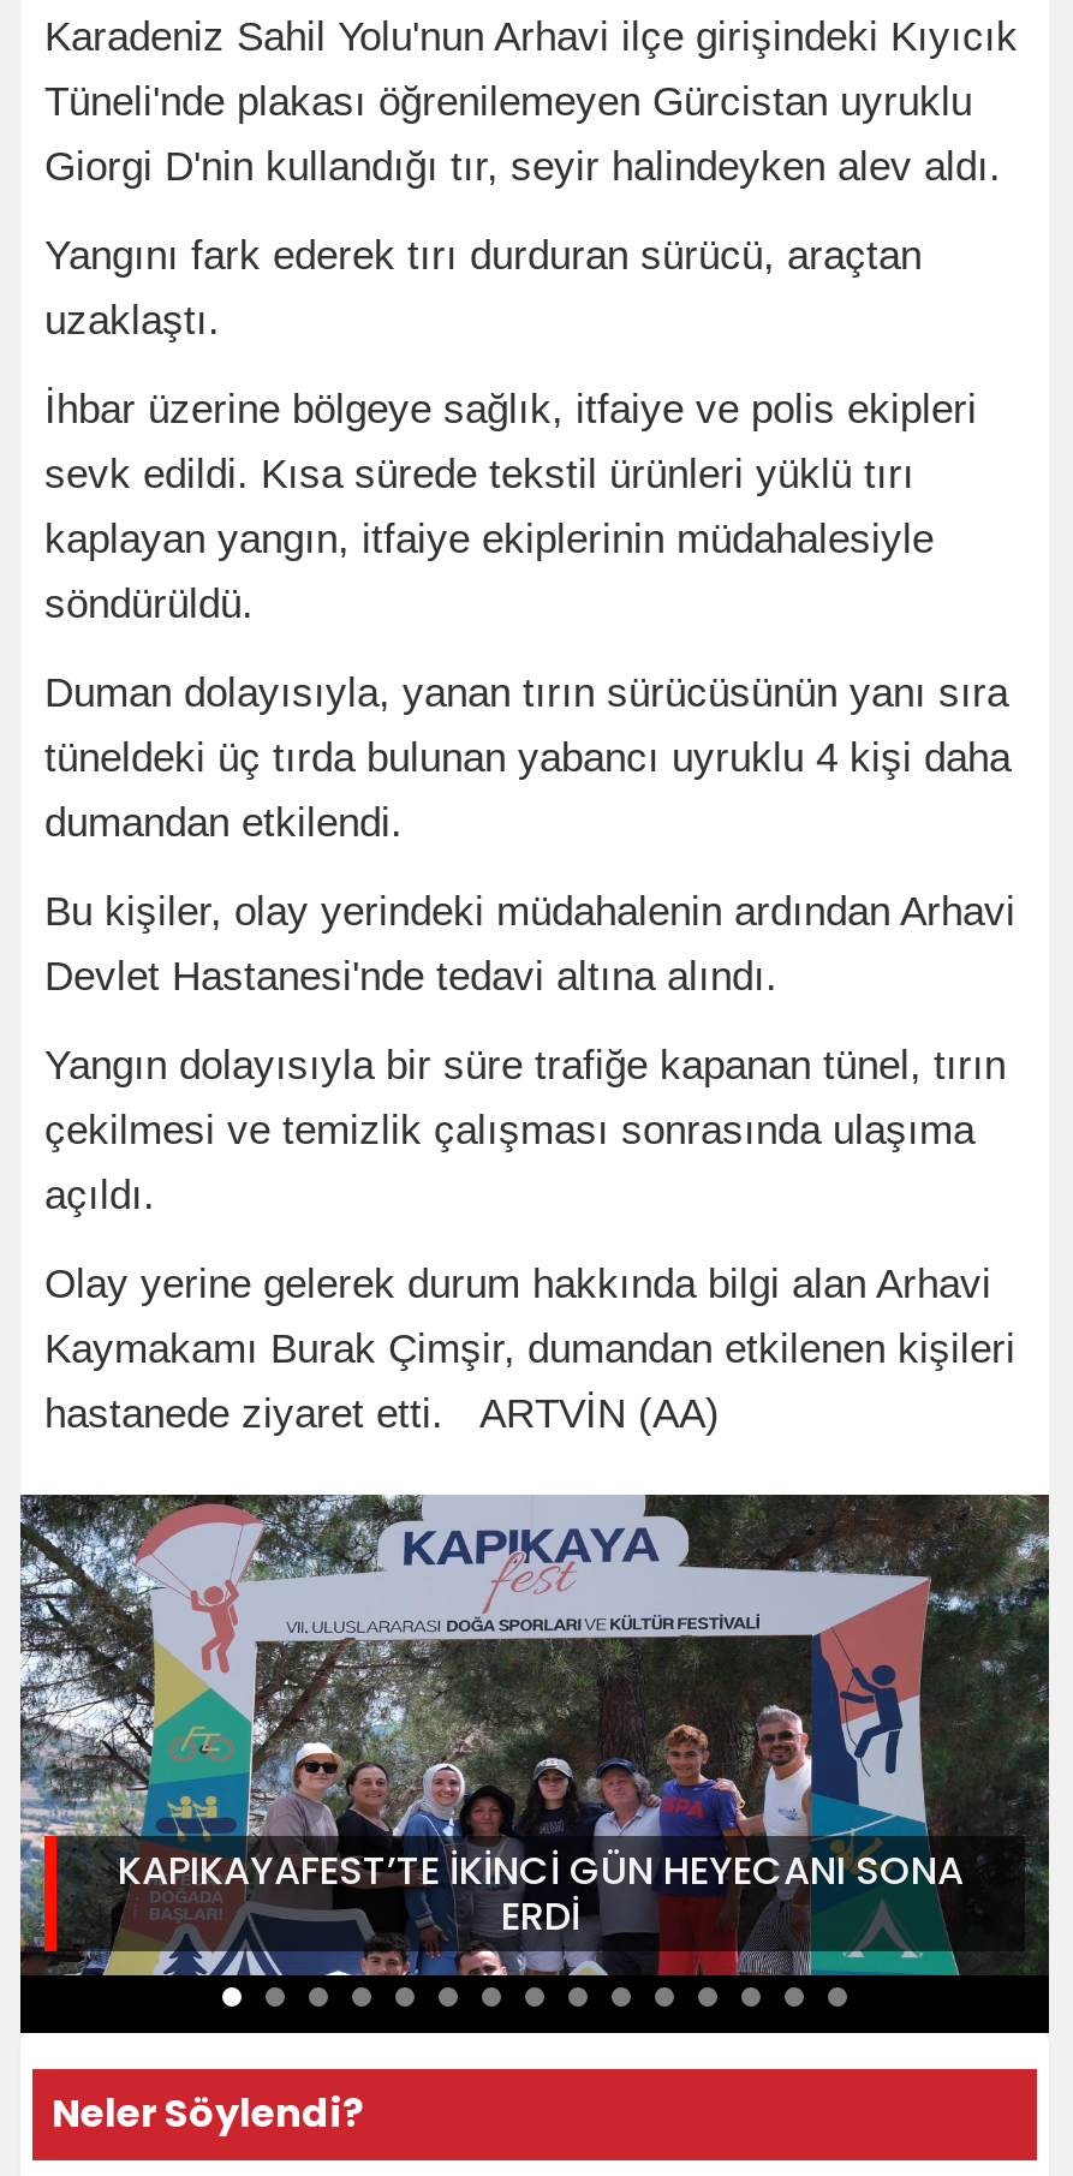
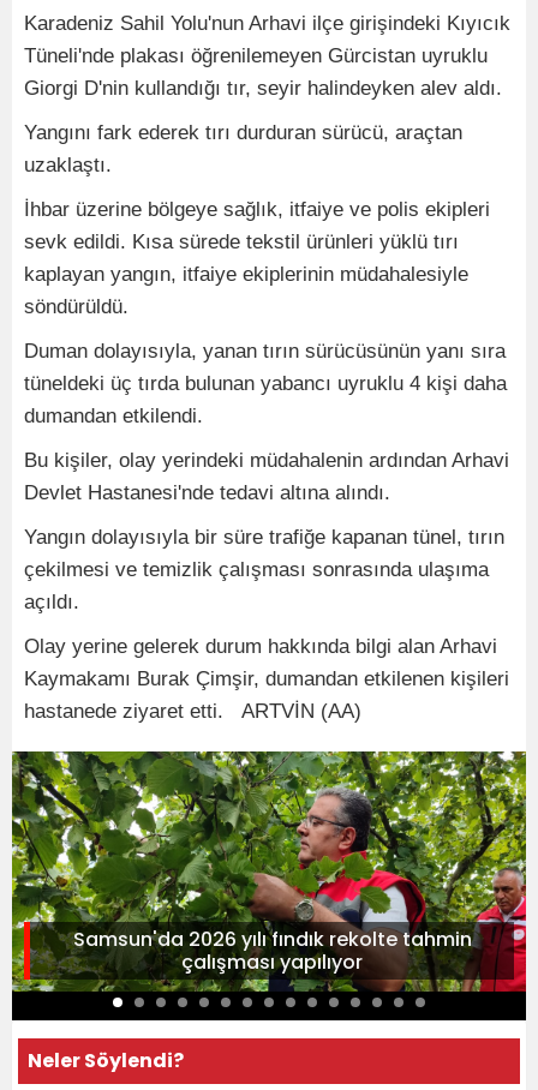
[18,1492,1051,1978] [image] | KAPIKAYAFEST’TE İKİNCİ GÜN HEYECANI SONA | ERDİ -> [11,750,527,993] [image] | Samsun'da 2026 yılı fındık rekolte tahmin | çalışması yapılıyor

